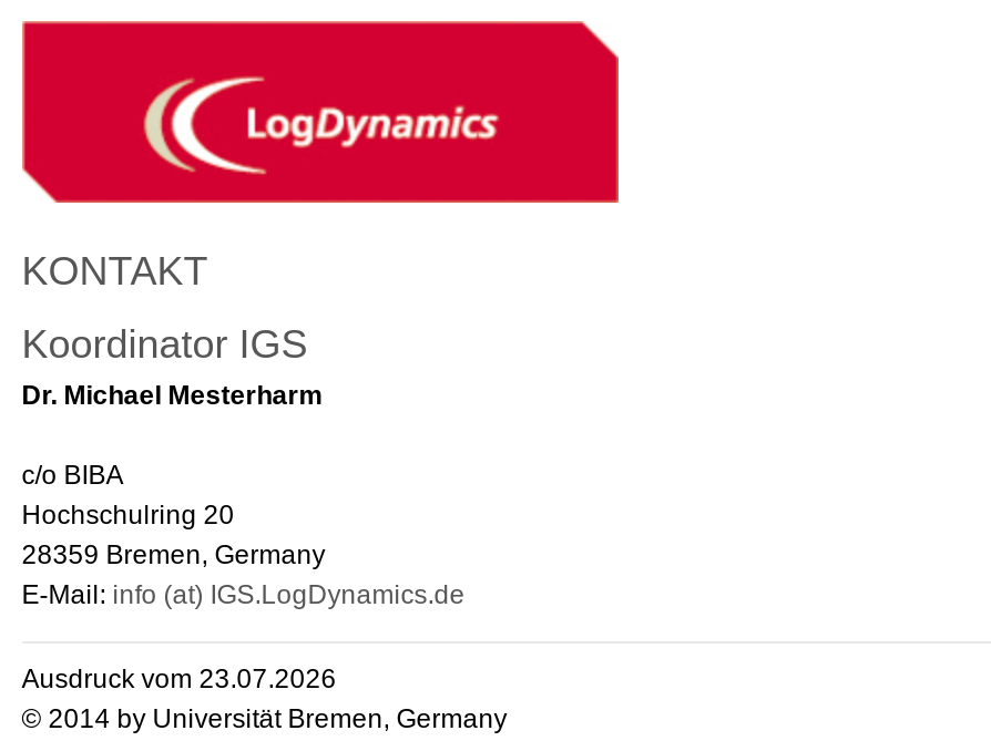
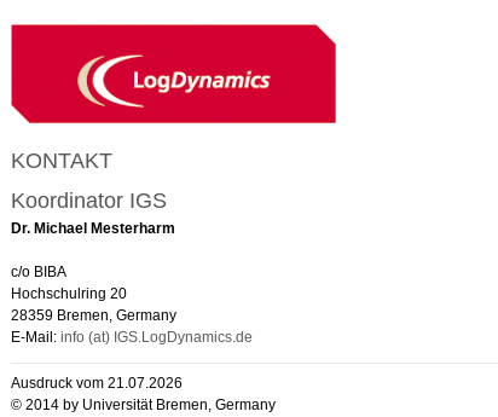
[22,665,337,696] Ausdruck vom 23.07.2026 -> [11,375,182,392] Ausdruck vom 21.07.2026

